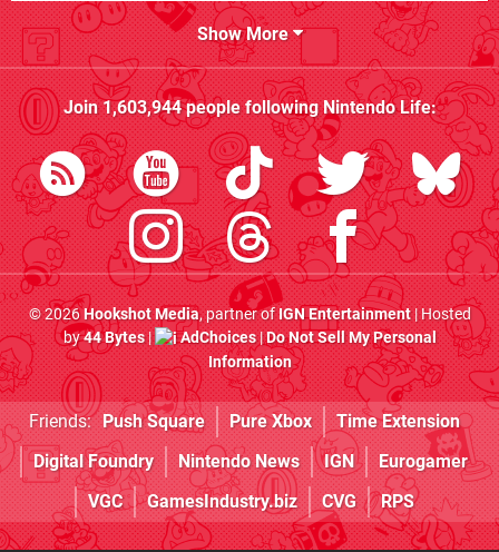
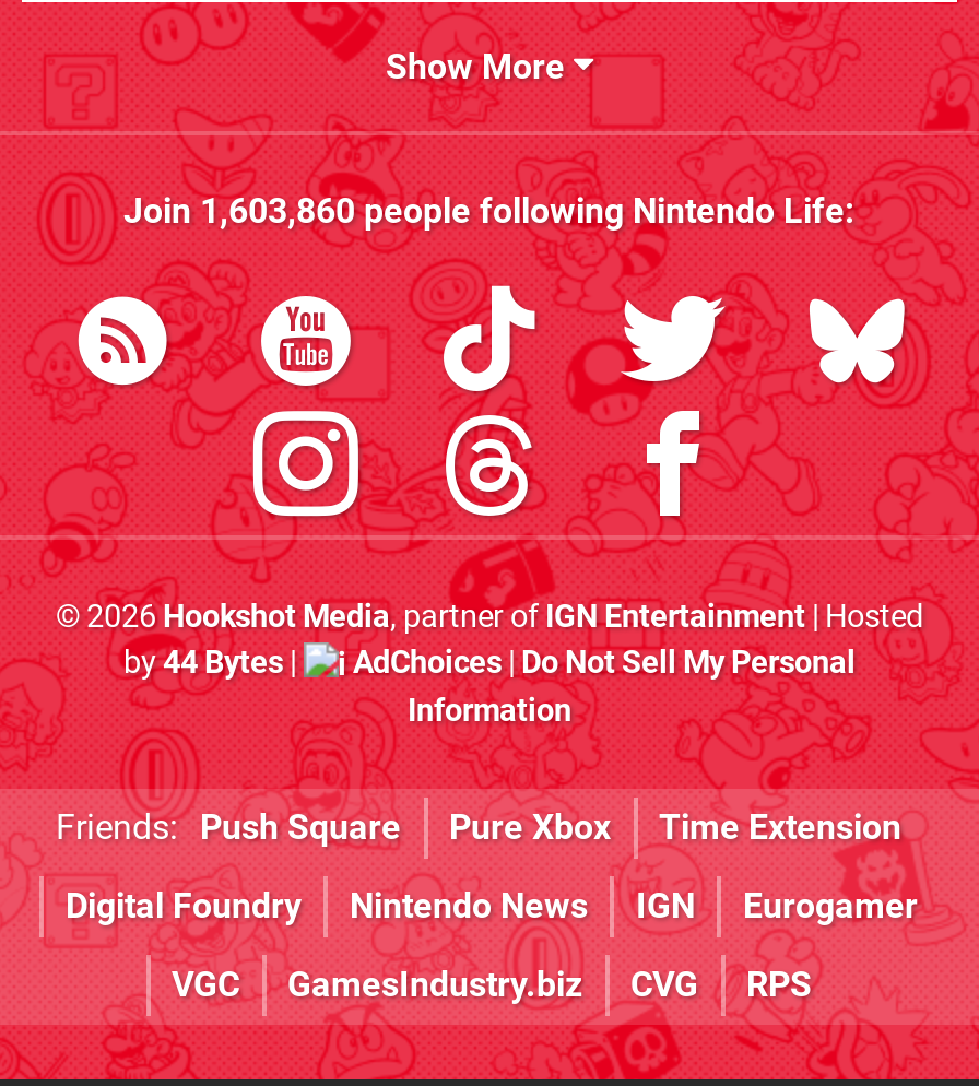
[63,97,436,118] Join 1,603,944 people following Nintendo Life: -> [123,190,856,232] Join 1,603,860 people following Nintendo Life:

